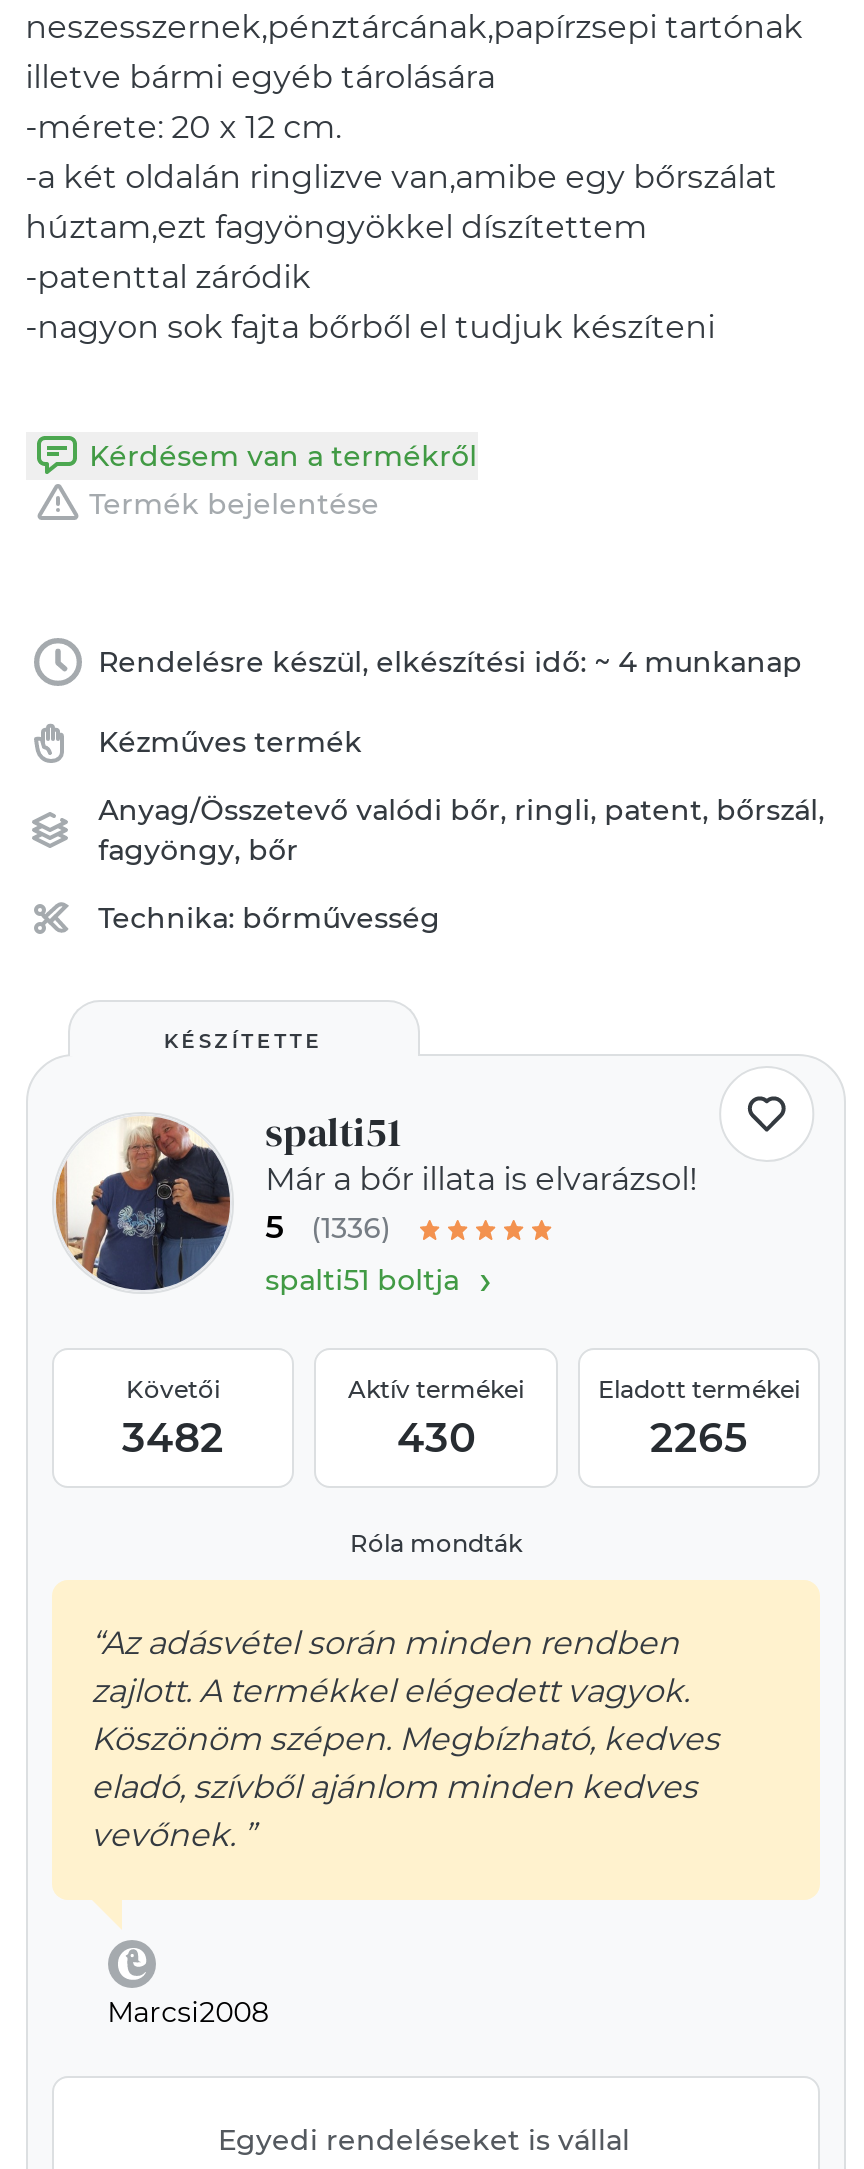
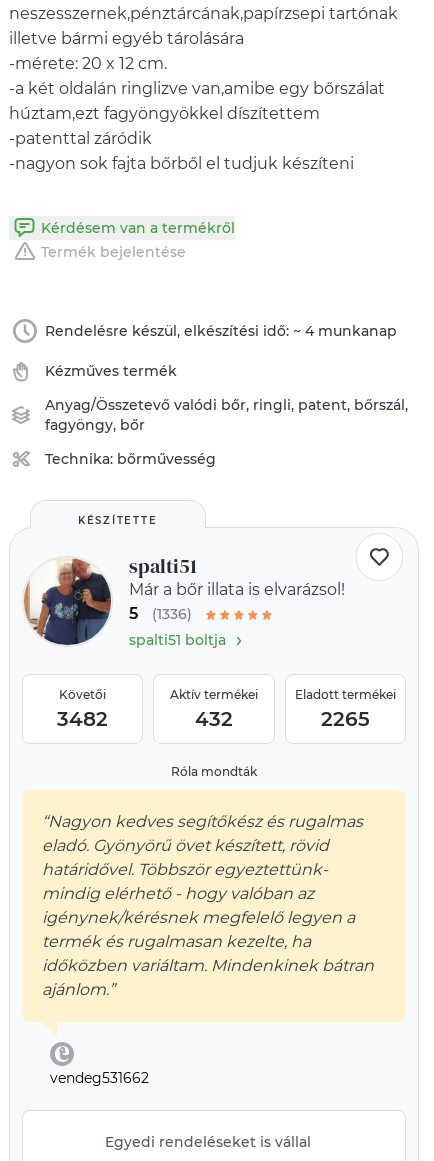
[397,1414,475,1462] 430 -> [195,707,233,731] 432
[91,1624,719,1854] “Az adásvétel során minden rendben | zajlott. A termékkel elégedett vagyok. | Köszönöm szépen. Megbízható, kedves | eladó, szívből ajánlom minden kedves | vevőnek. ” -> [42,812,374,999] “Nagyon kedves segítőkész és rugalmas | eladó. Gyönyörű övet készített, rövid | határidővel. Többször egyeztettünk- | mindig elérhető - hogy valóban az | igénynek/kérésnek megfelelő legyen a | termék és rugalmasan kezelte, ha | időközben variáltam. Mindenkinek bátran | ajánlom.”
[107,1994,269,2030] Marcsi2008 -> [50,1069,149,1087] vendeg531662

